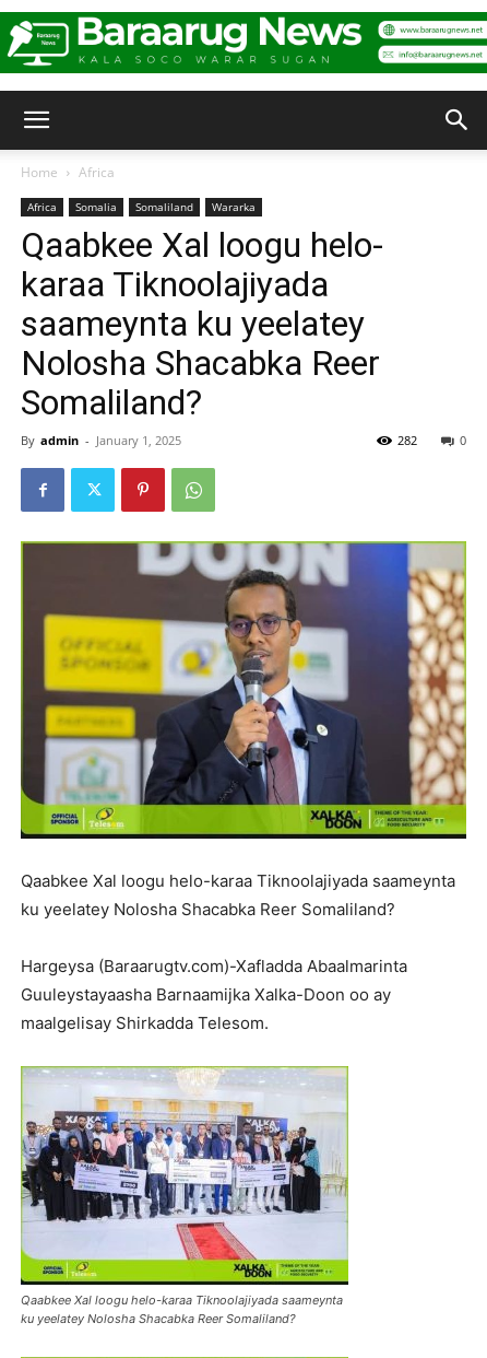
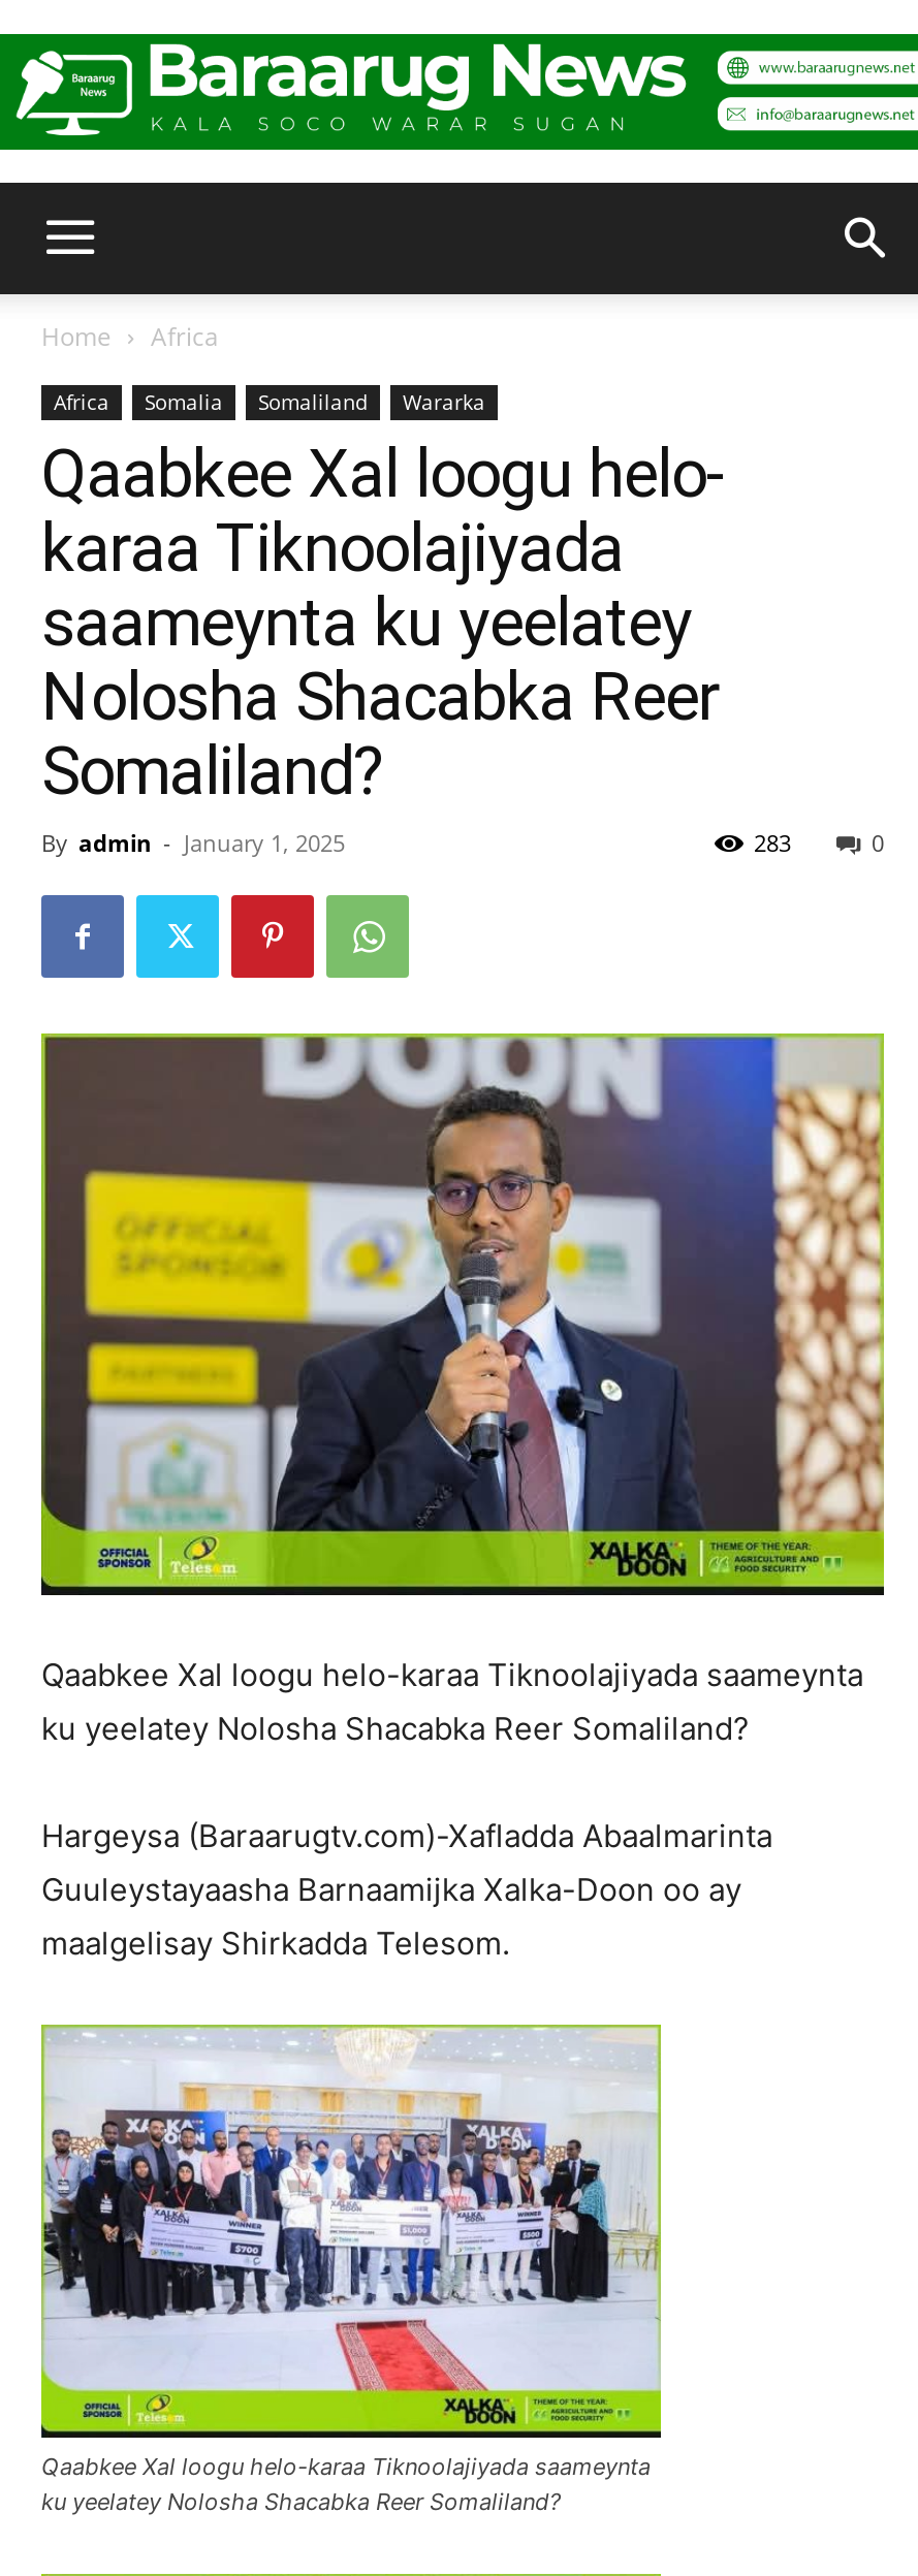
[397,432,417,448] 282 -> [754,827,791,858] 283

